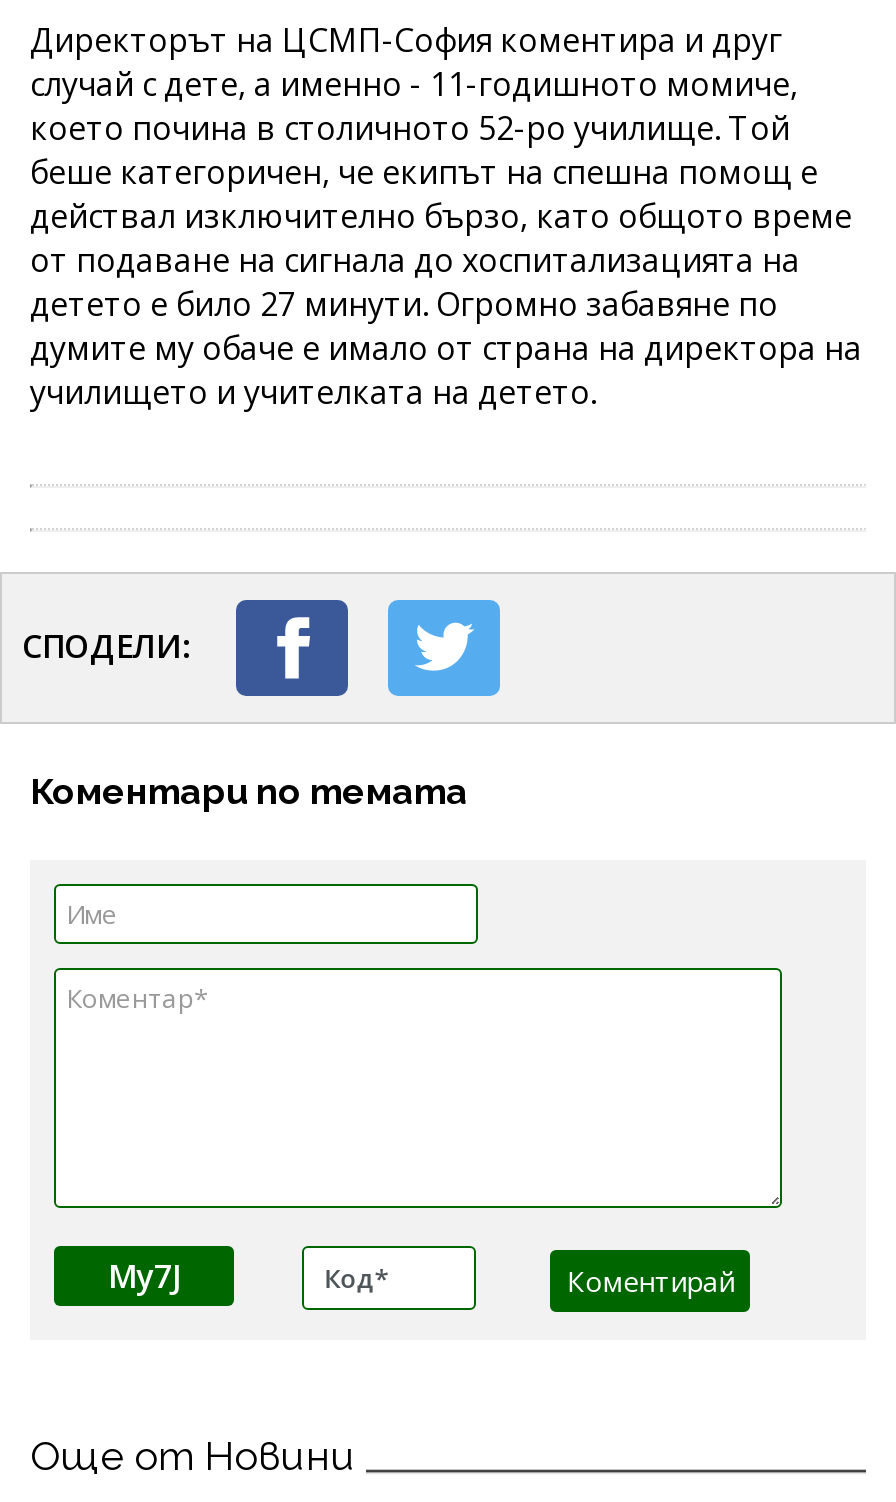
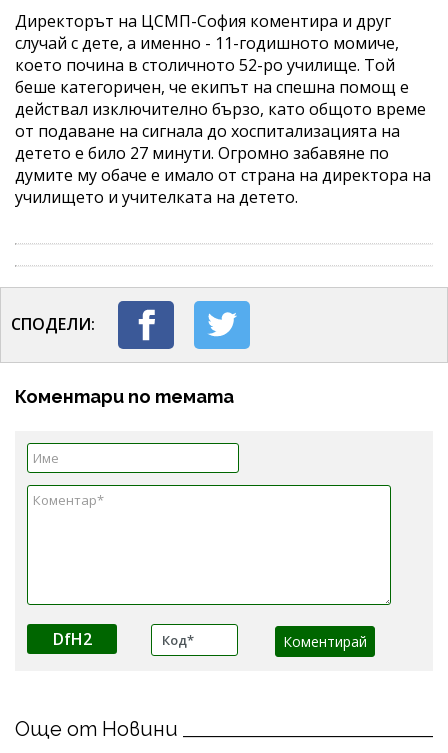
[108,1254,180,1298] My7J -> [52,628,91,650] DfH2

